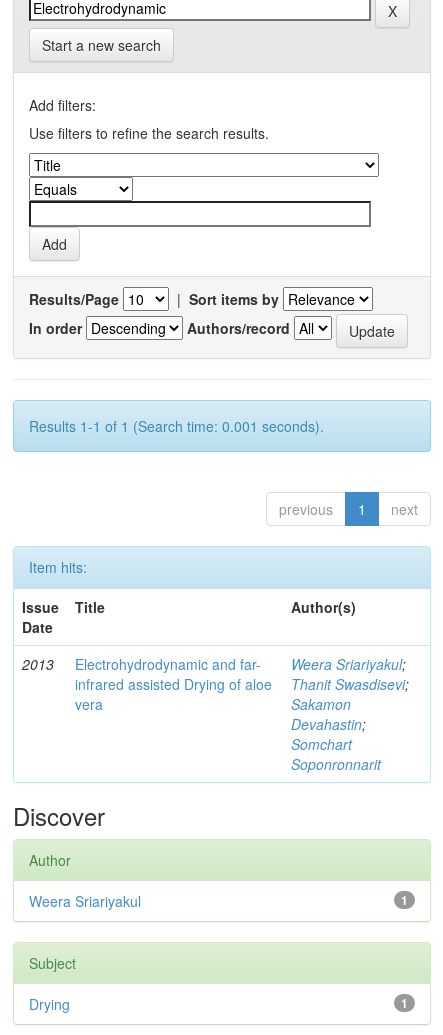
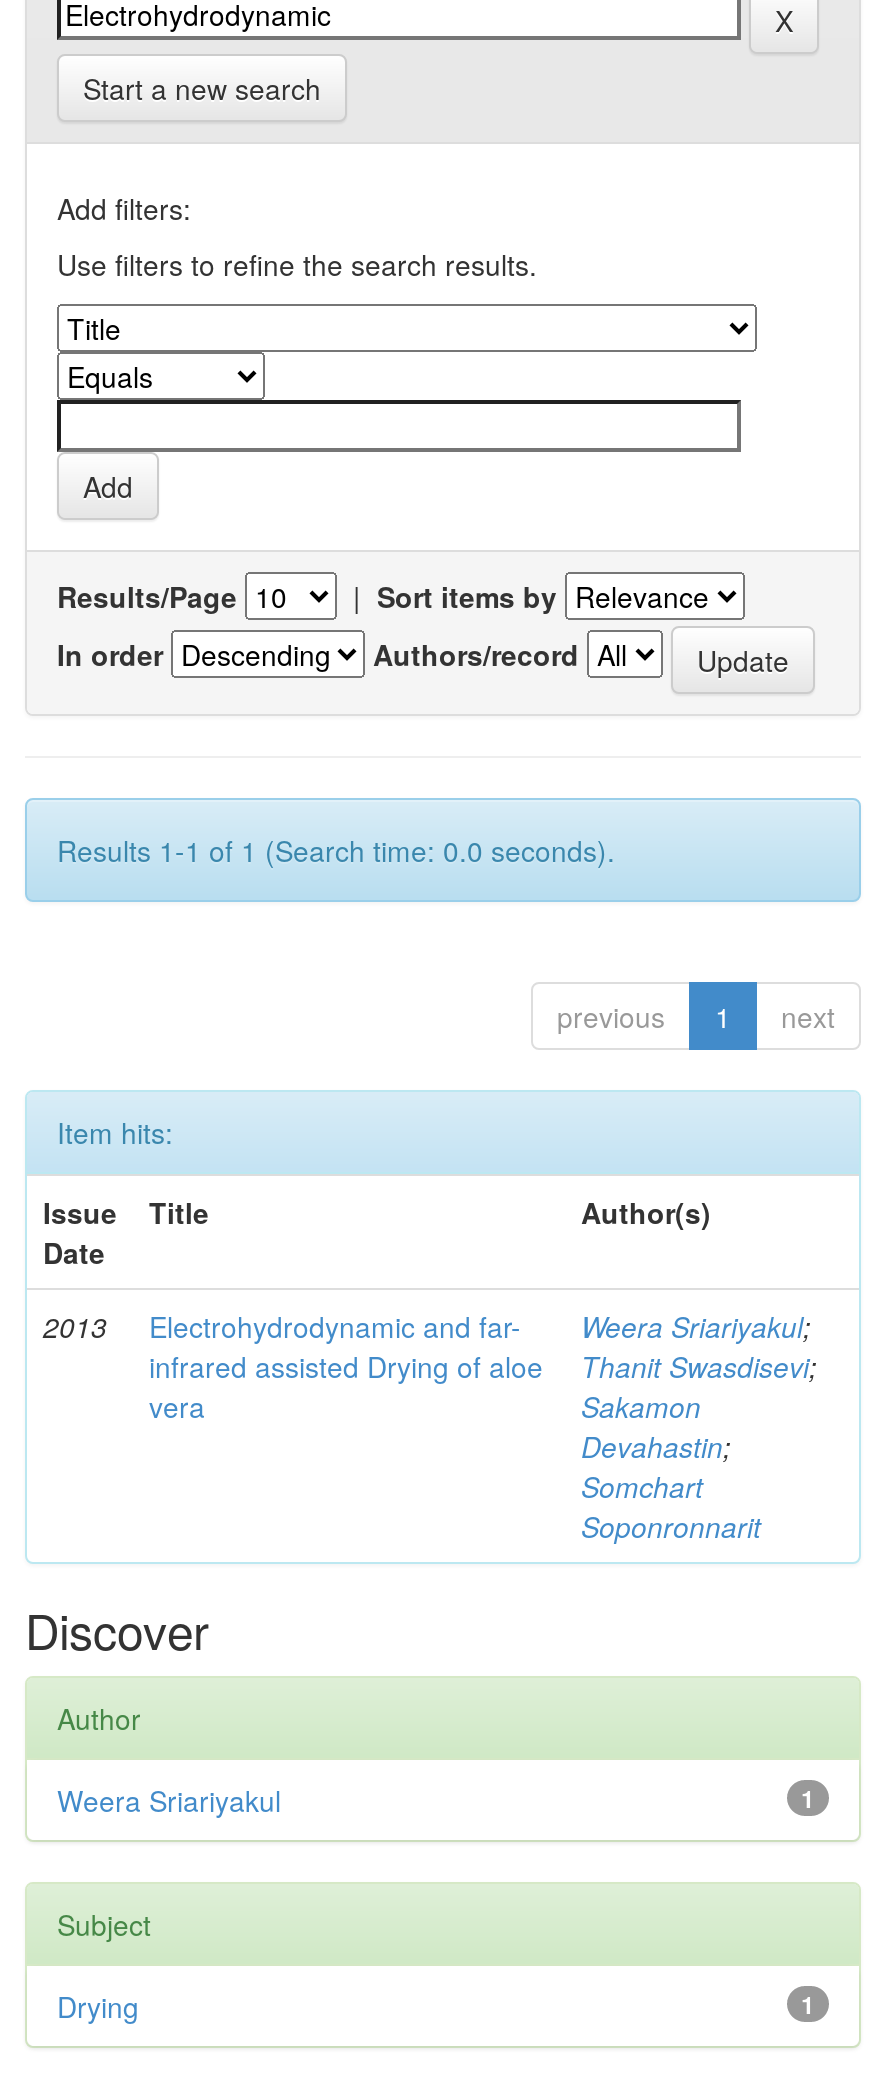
[29,416,324,436] Results 1-1 of 1 (Search time: 0.001 seconds). -> [57,830,615,870] Results 1-1 of 1 (Search time: 0.0 seconds).

